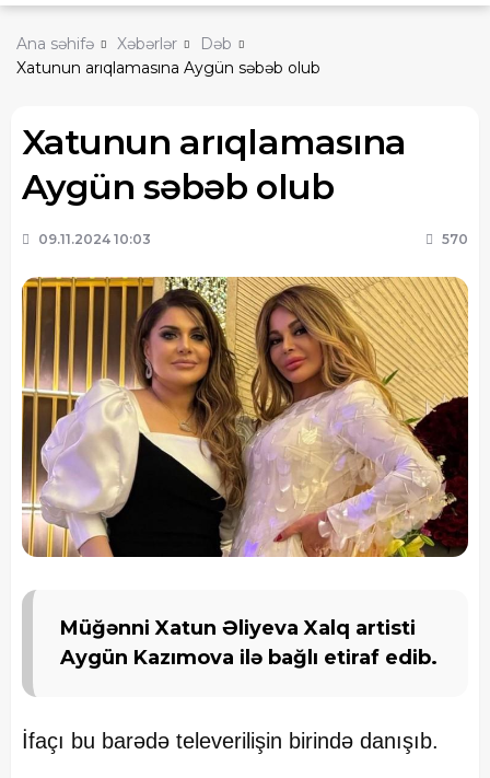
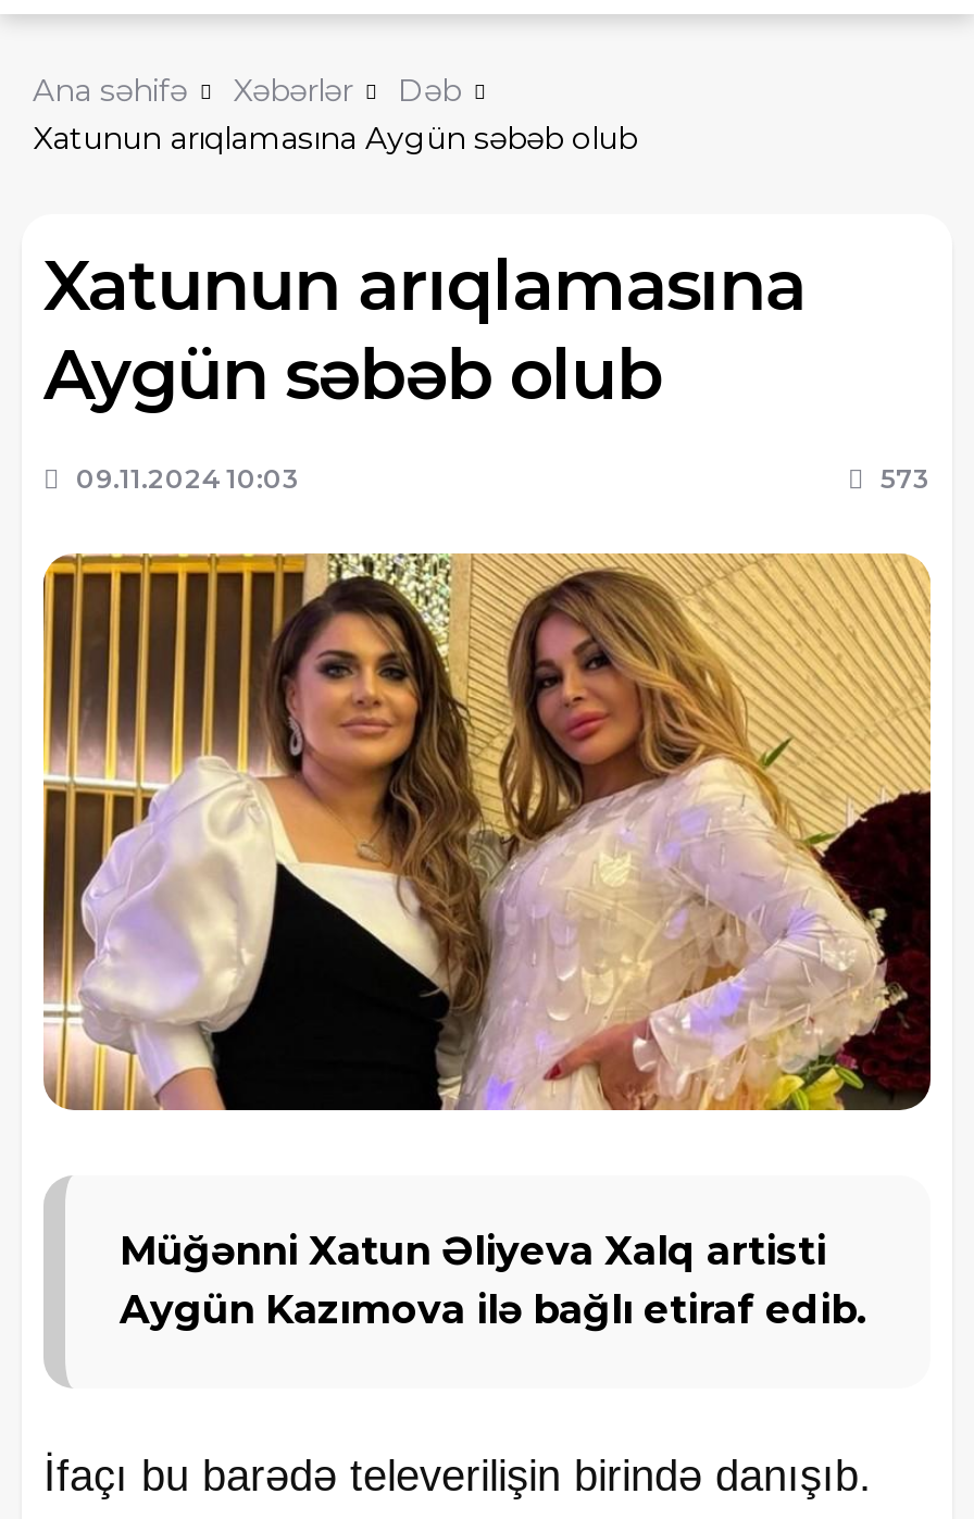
[442,231,468,247] 570 -> [881,462,931,495] 573

